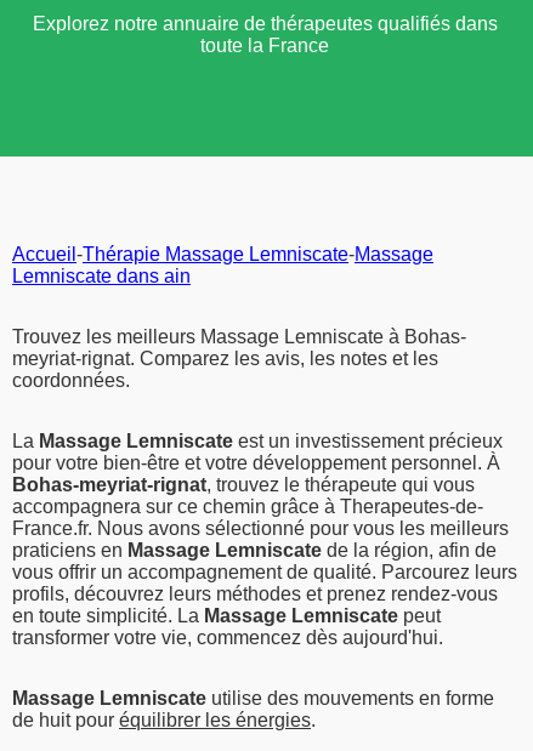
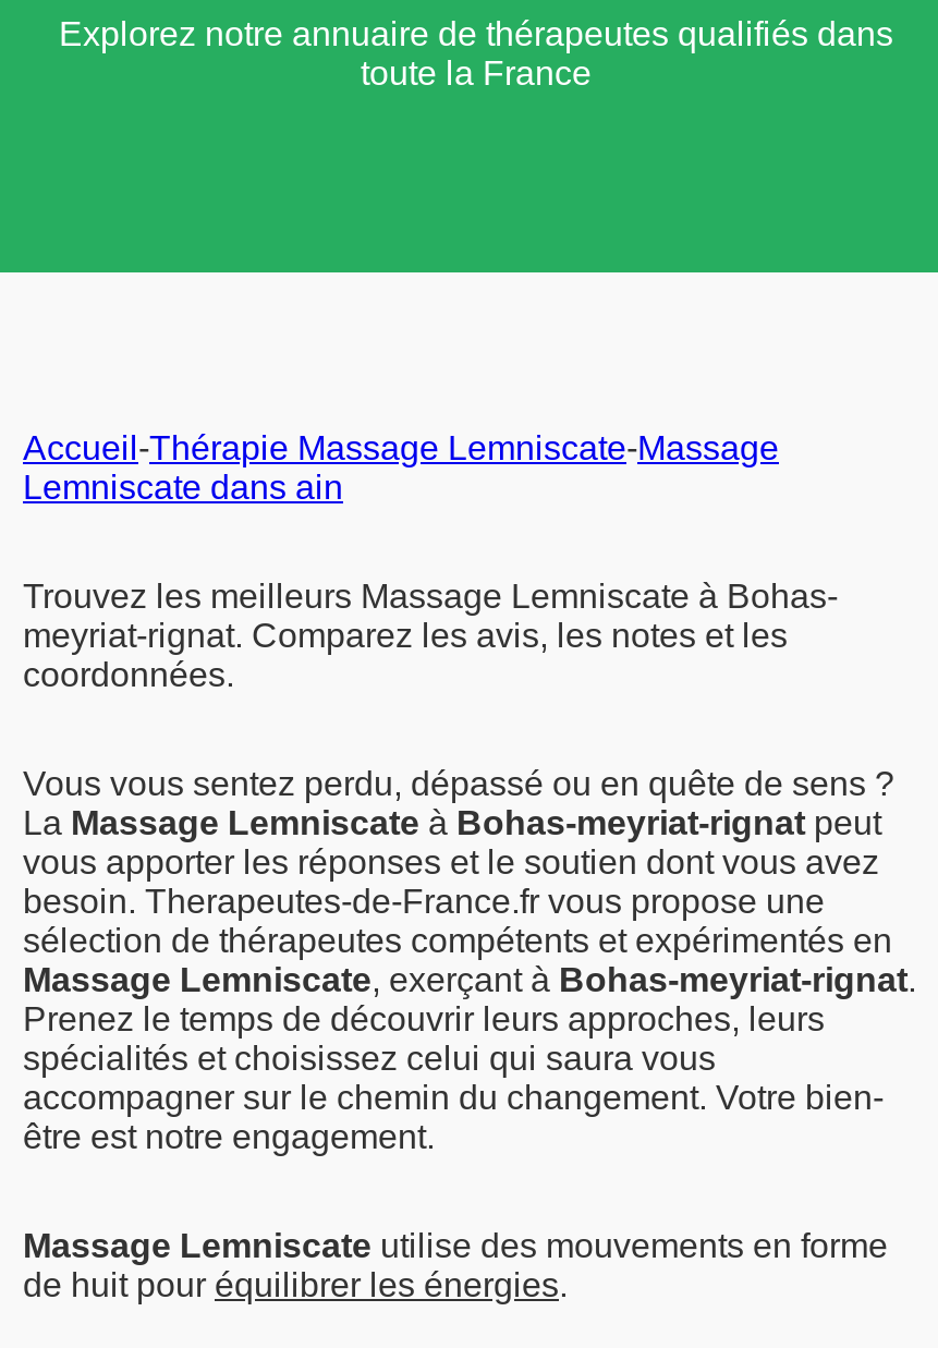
[12,430,517,648] La Massage Lemniscate est un investissement précieux | pour votre bien-être et votre développement personnel. À | Bohas-meyriat-rignat, trouvez le thérapeute qui vous | accompagnera sur ce chemin grâce à Therapeutes-de- | France.fr. Nous avons sélectionné pour vous les meilleurs | praticiens en Massage Lemniscate de la région, afin de | vous offrir un accompagnement de qualité. Parcourez leurs | profils, découvrez leurs méthodes et prenez rendez-vous | en toute simplicité. La Massage Lemniscate peut | transformer votre vie, commencez dès aujourd'hui. -> [23,765,916,1155] Vous vous sentez perdu, dépassé ou en quête de sens ? | La Massage Lemniscate à Bohas-meyriat-rignat peut | vous apporter les réponses et le soutien dont vous avez | besoin. Therapeutes-de-France.fr vous propose une | sélection de thérapeutes compétents et expérimentés en | Massage Lemniscate, exerçant à Bohas-meyriat-rignat. | Prenez le temps de découvrir leurs approches, leurs | spécialités et choisissez celui qui saura vous | accompagner sur le chemin du changement. Votre bien- | être est notre engagement.

